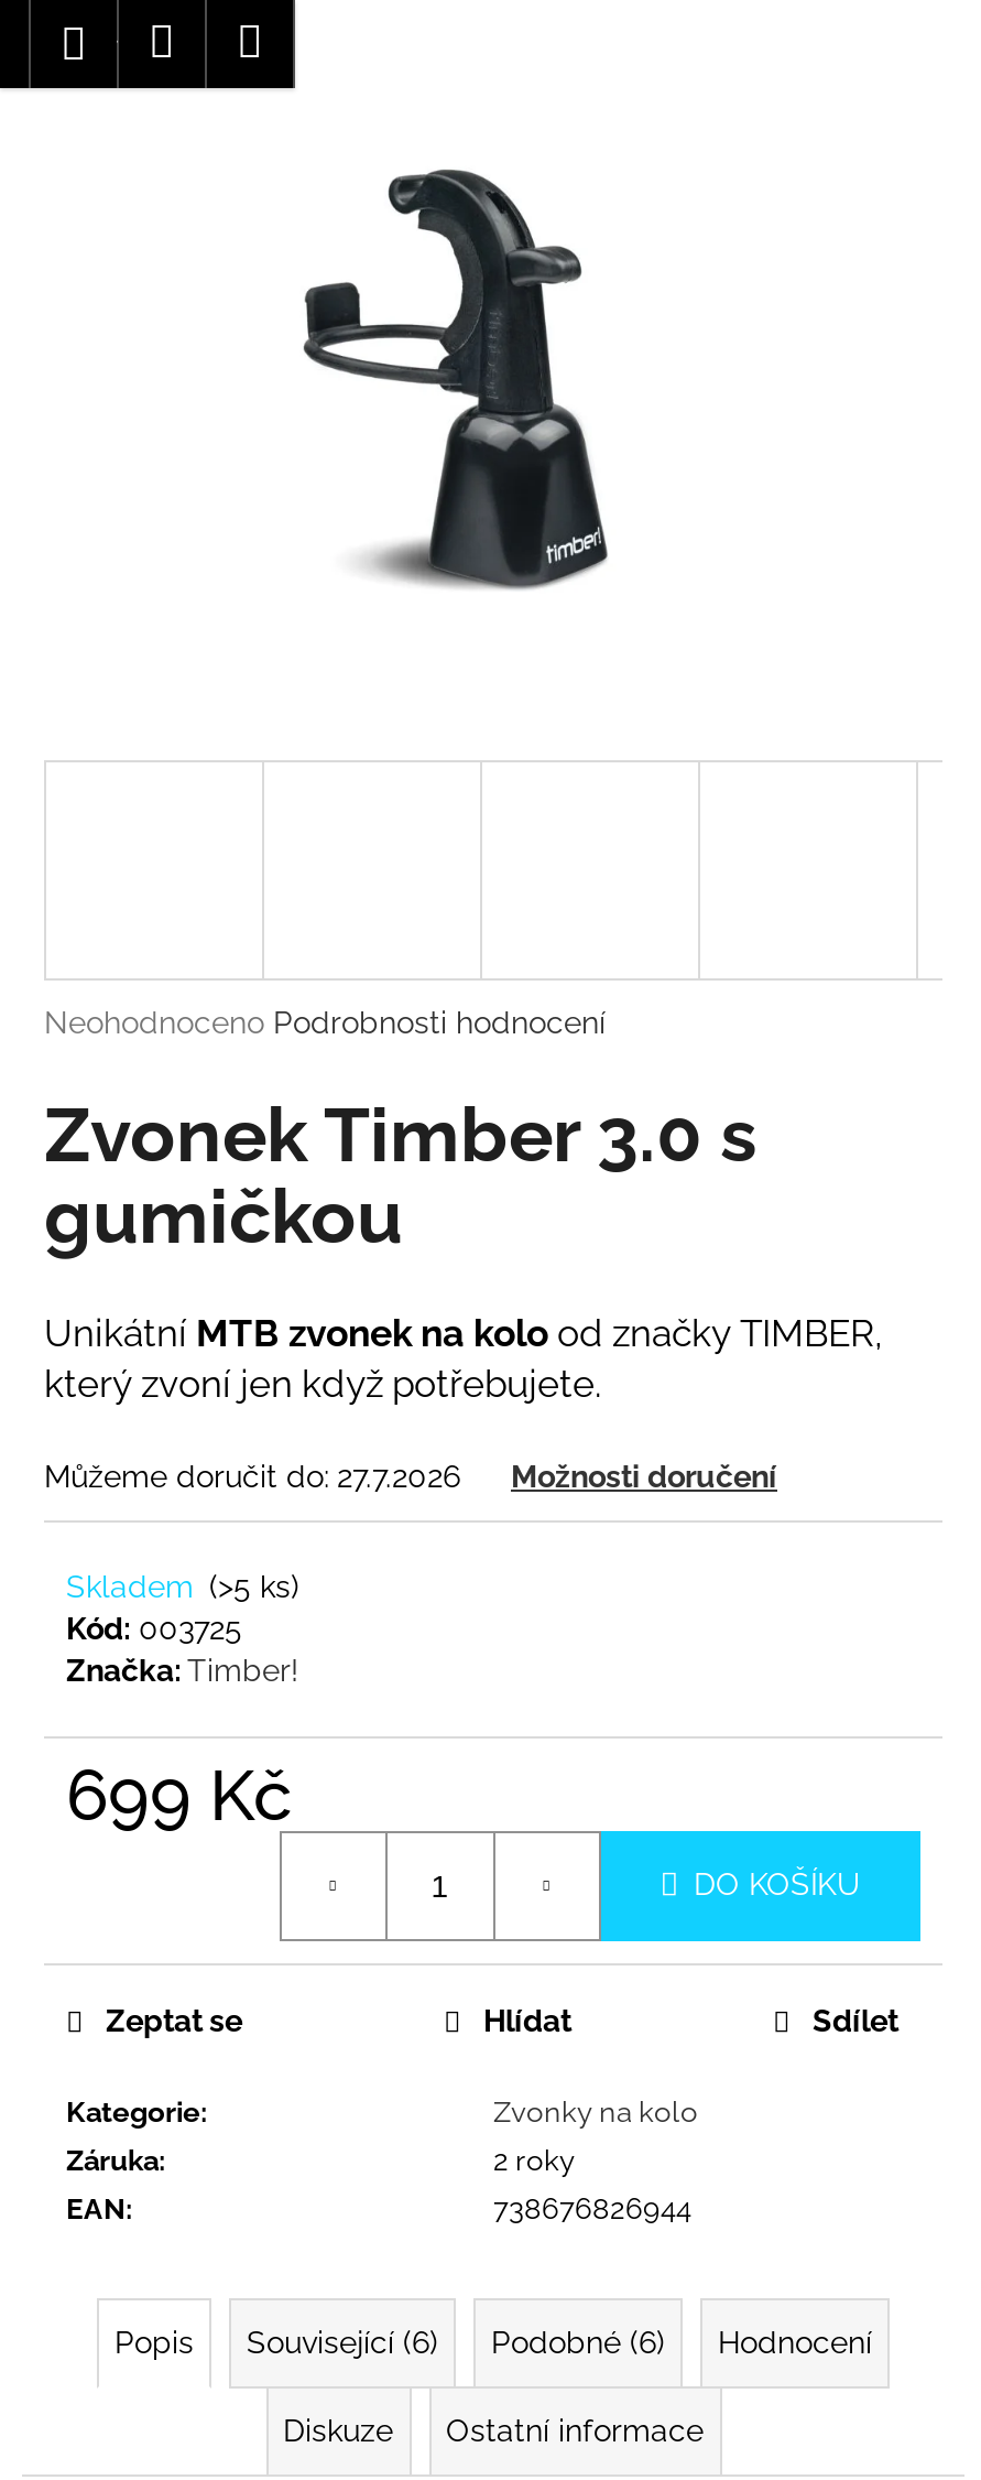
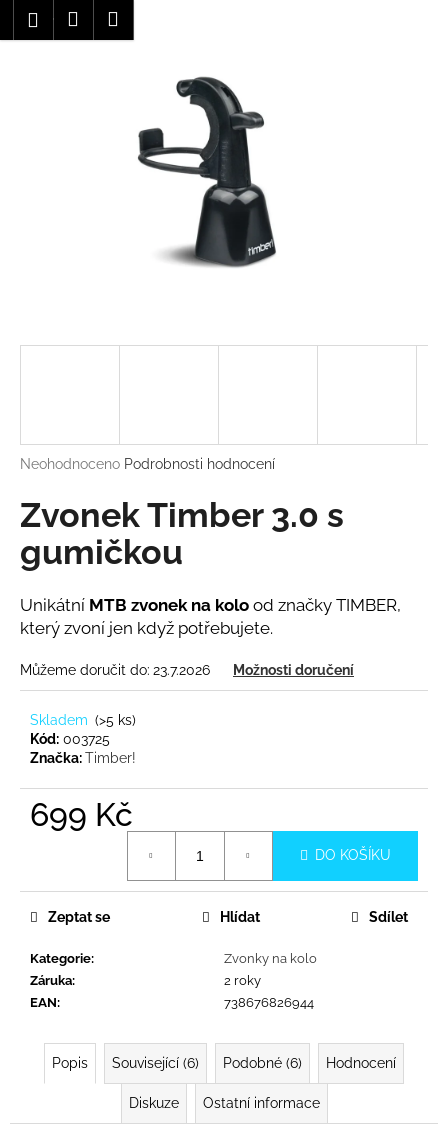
[44,1458,460,1493] Můžeme doručit do: 27.7.2026 -> [20,661,210,677] Můžeme doručit do: 23.7.2026

